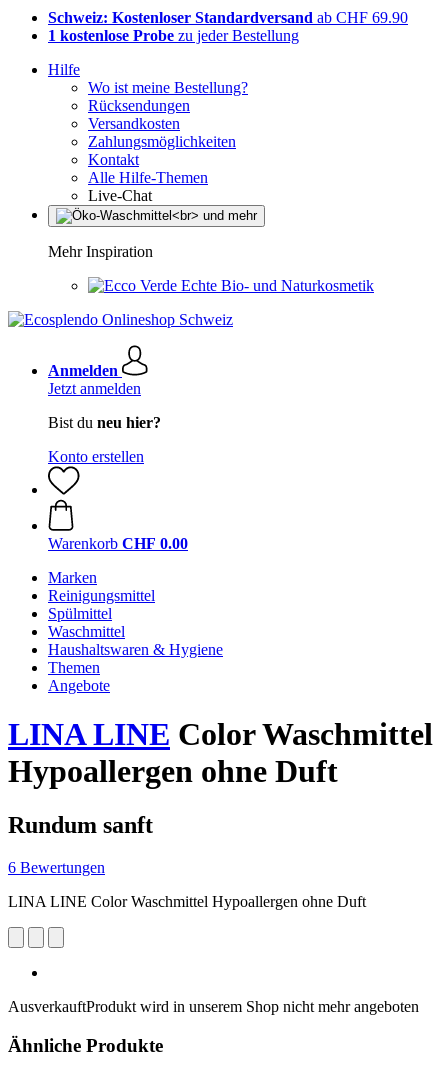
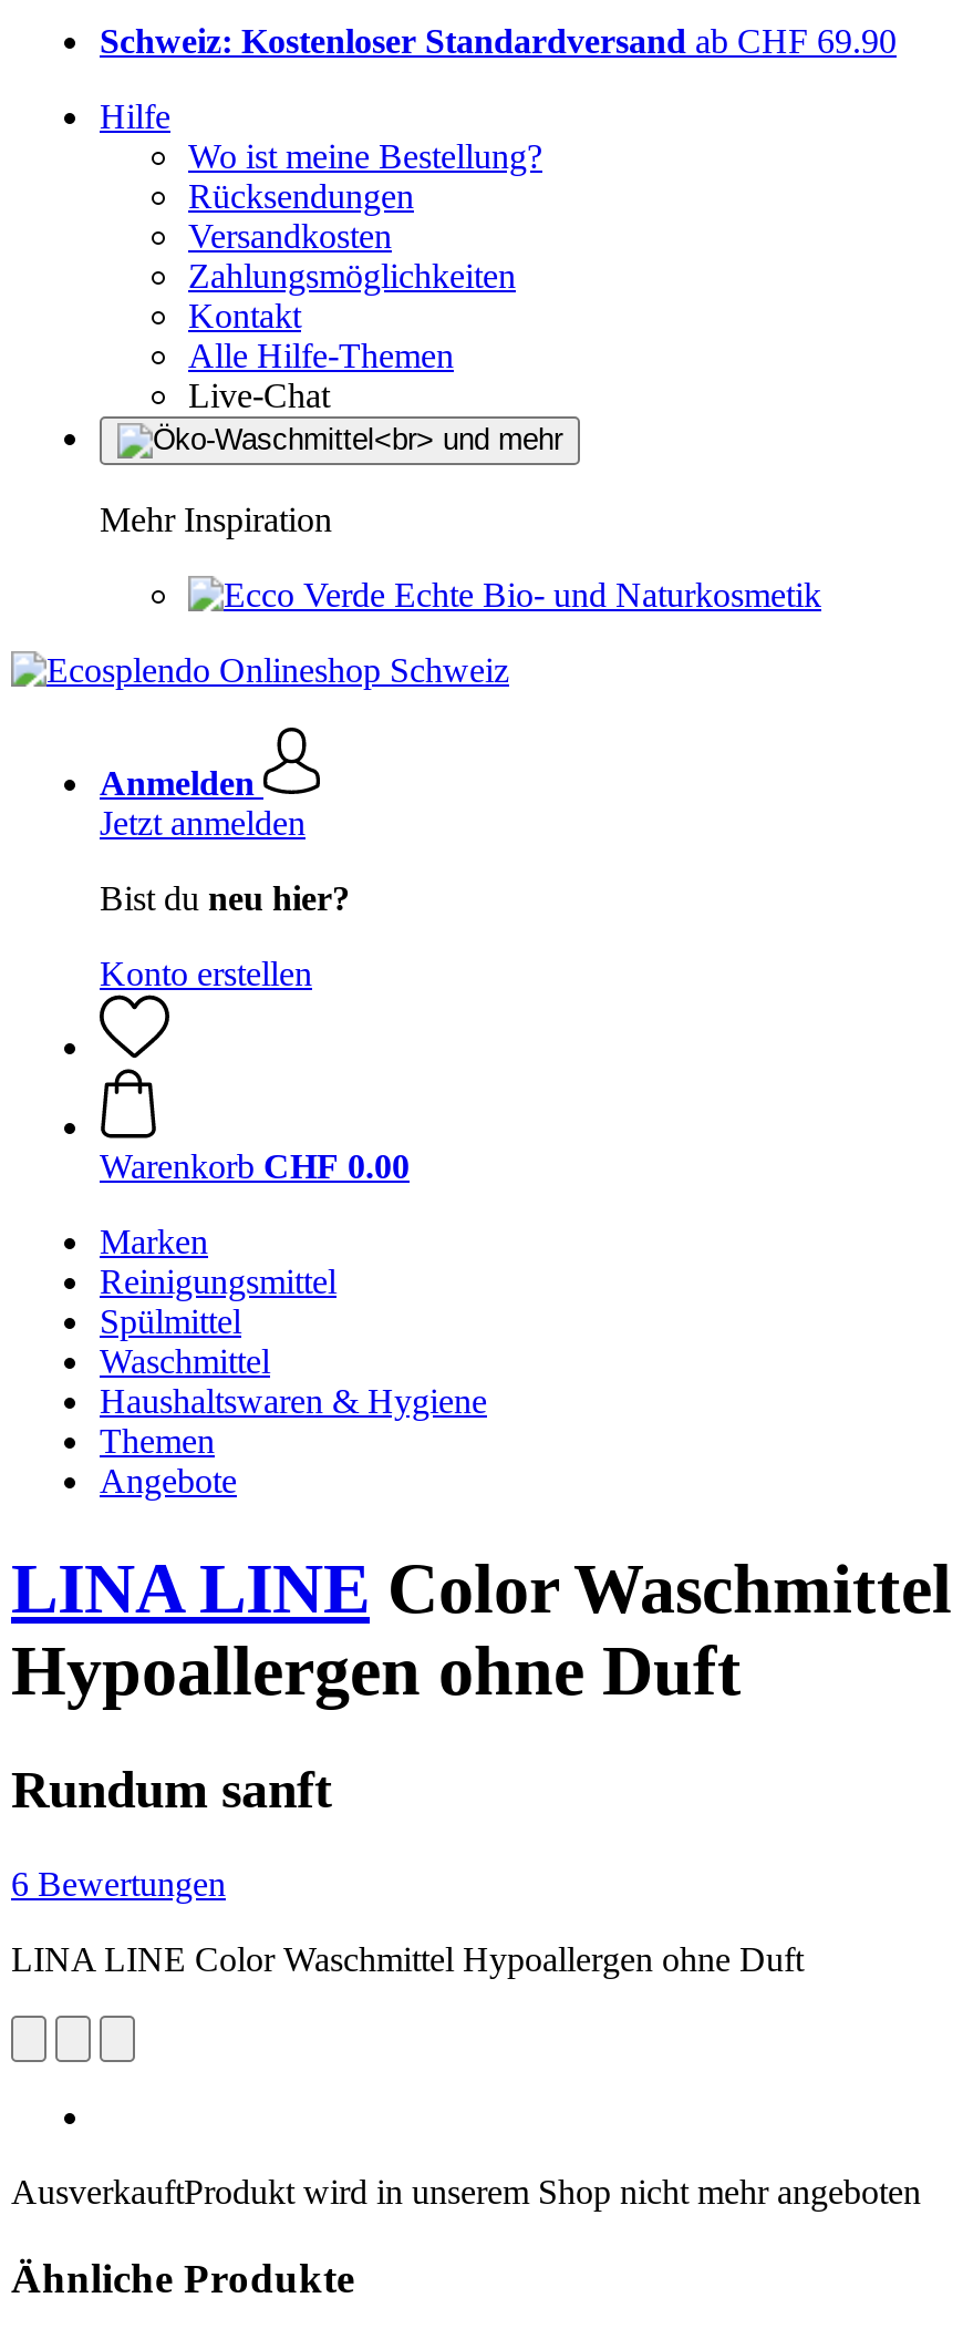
[48,27,299,44] 1 kostenlose Probe zu jeder Bestellung -> none

